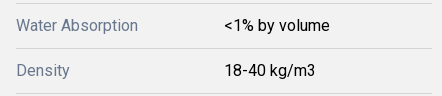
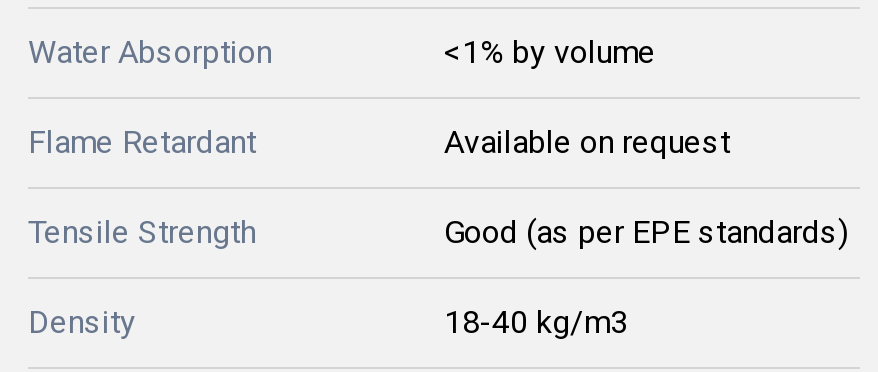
none -> [28,123,848,251] Flame Retardant | Available on request | Tensile Strength | Good (as per EPE standards)

